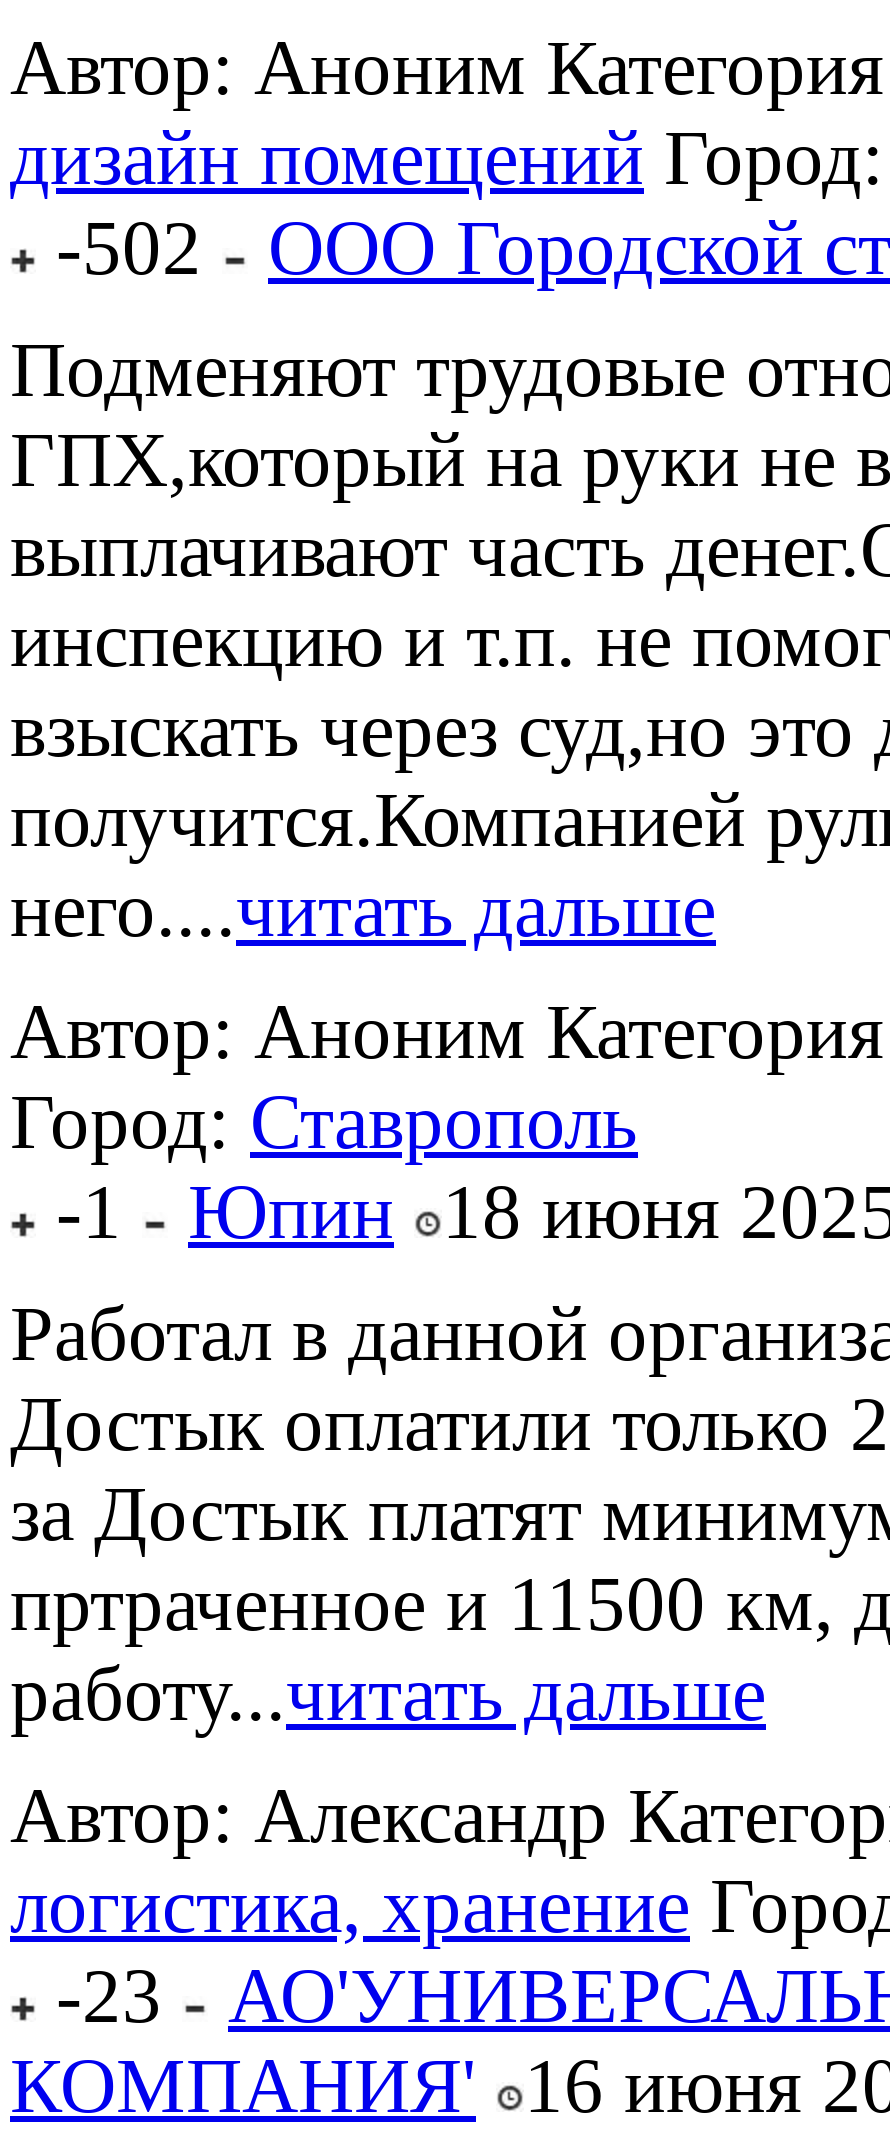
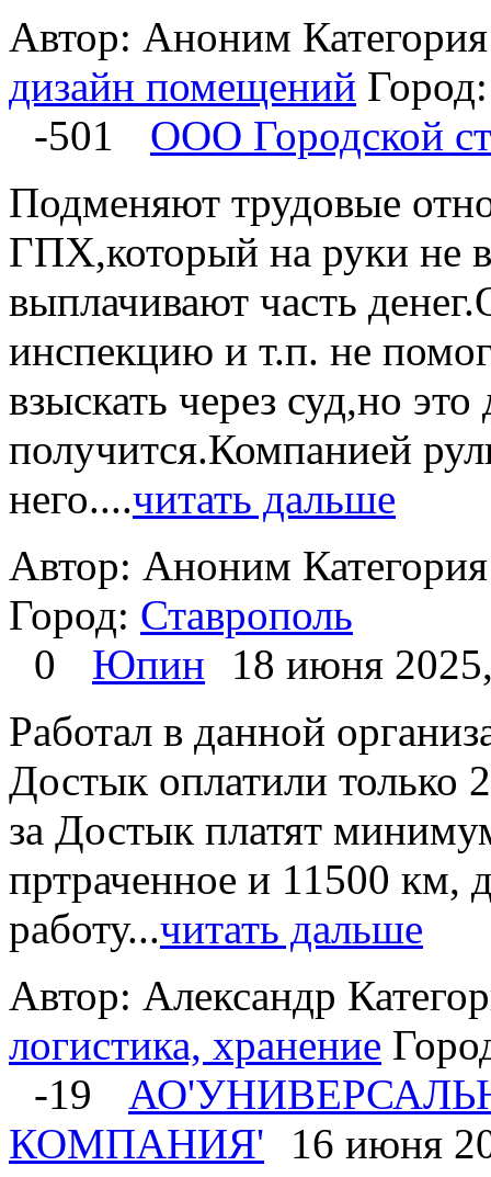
[56,205,202,291] -502 -> [34,112,114,159] -501
[56,1169,122,1255] -1 -> [34,641,56,688] 0
[56,1953,162,2039] -23 -> [34,1071,92,1118] -19

